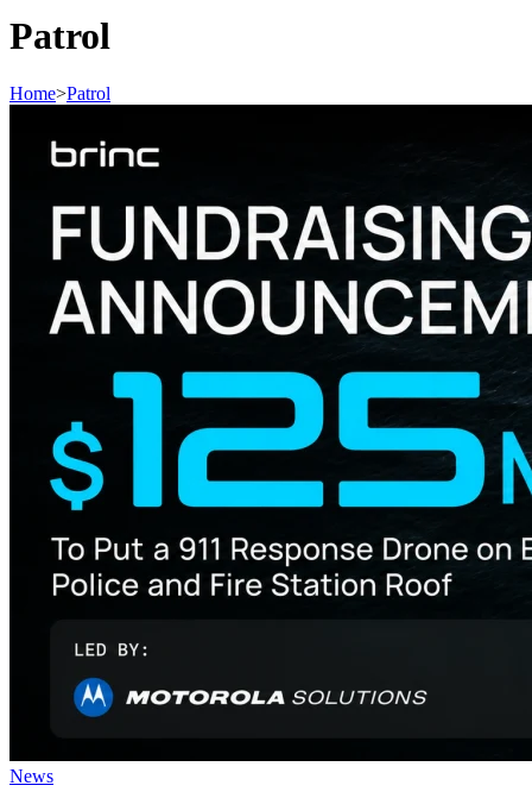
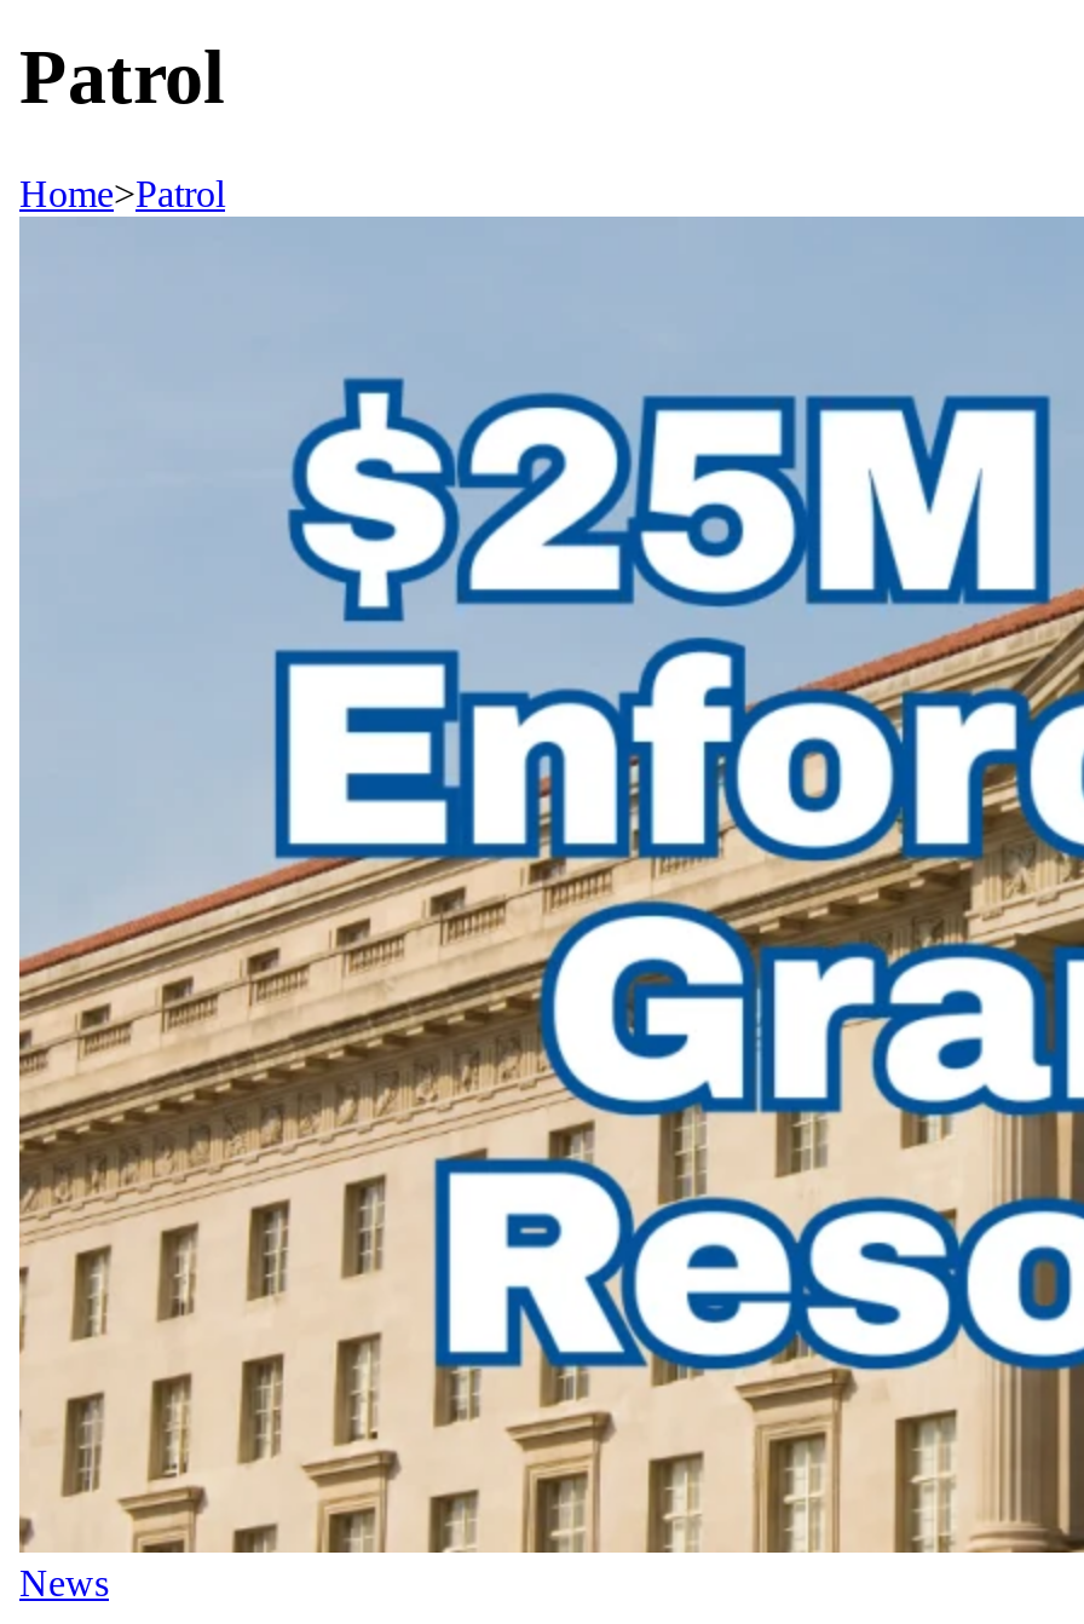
[8,103,528,762] [image] -> [17,217,1077,1555] [image]

